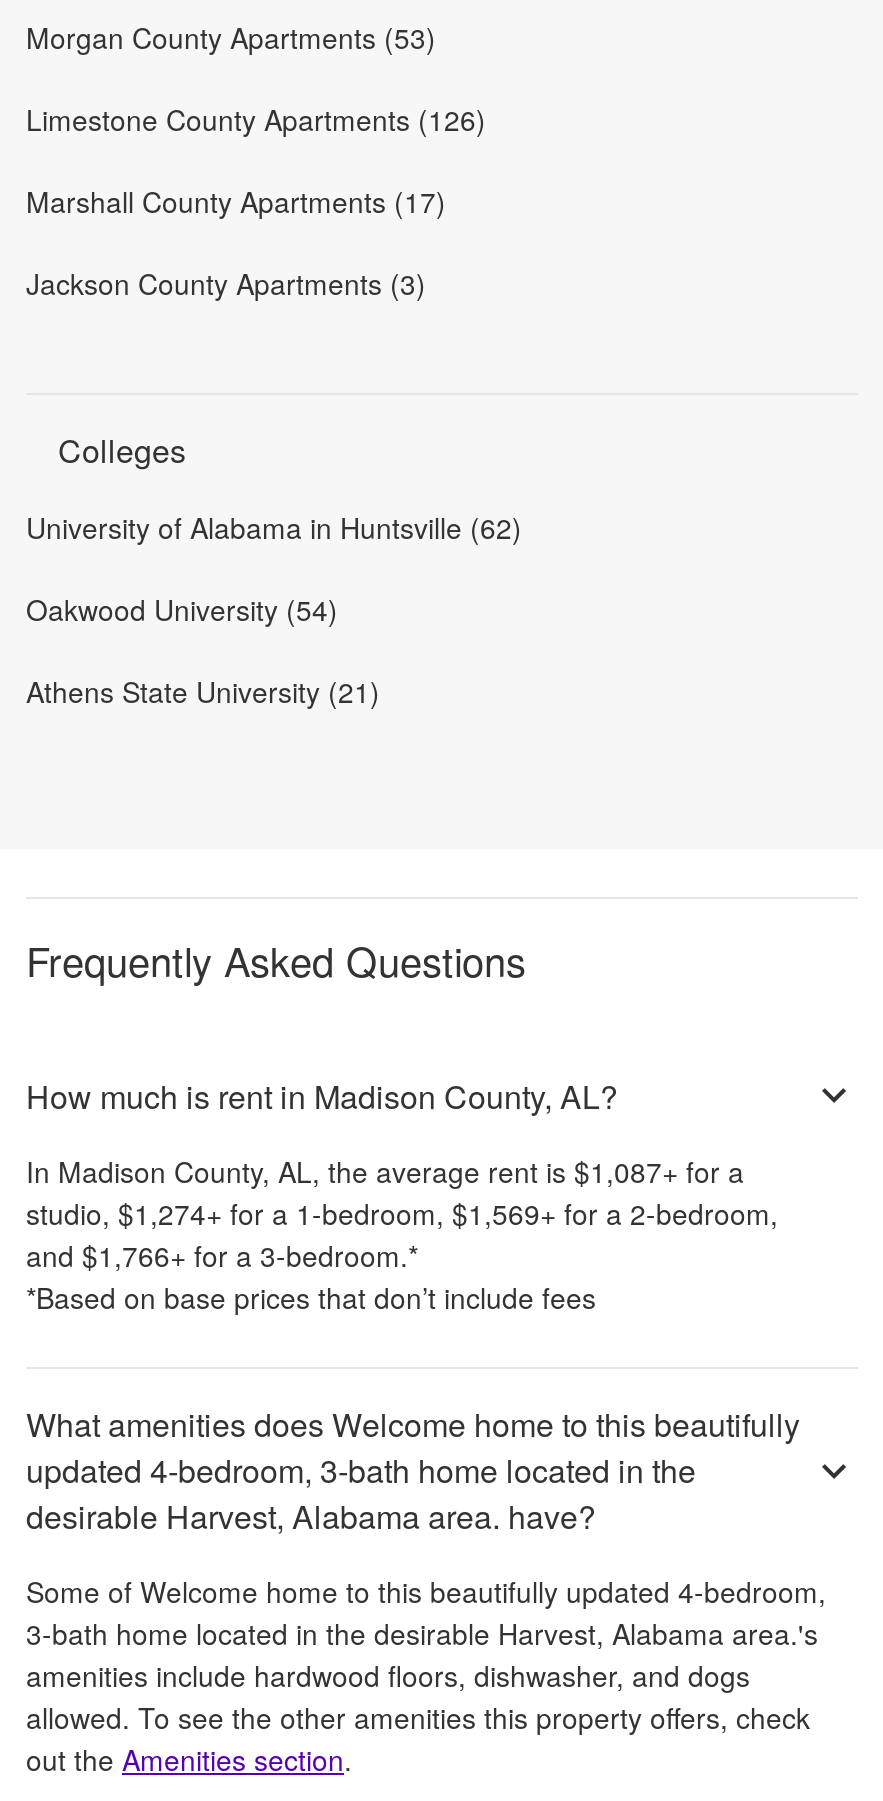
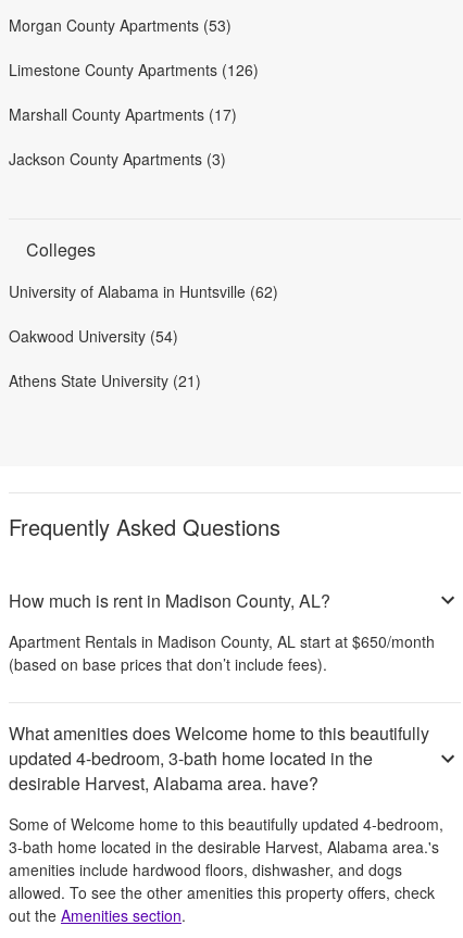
[26,1151,778,1317] In Madison County, AL, the average rent is $1,087+ for a | studio, $1,274+ for a 1-bedroom, $1,569+ for a 2-bedroom, | and $1,766+ for a 3-bedroom.* | *Based on base prices that don’t include fees -> [9,631,435,675] Apartment Rentals in Madison County, AL start at $650/month | (based on base prices that don’t include fees).

